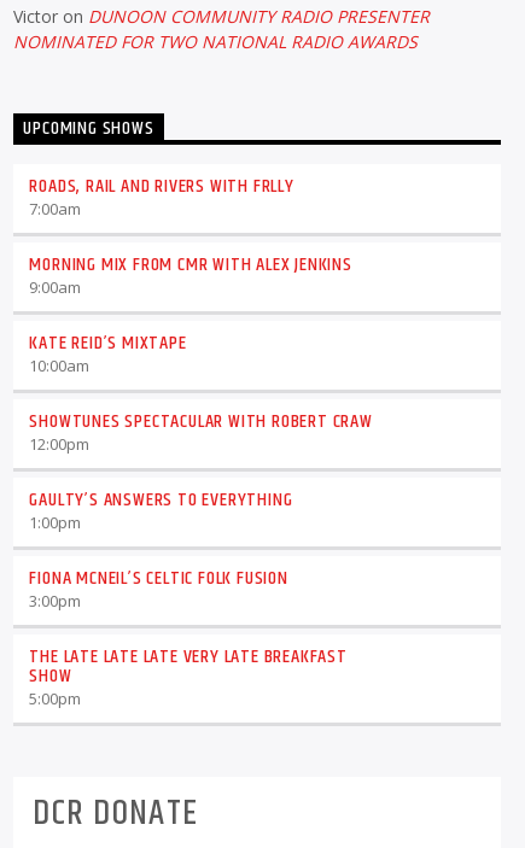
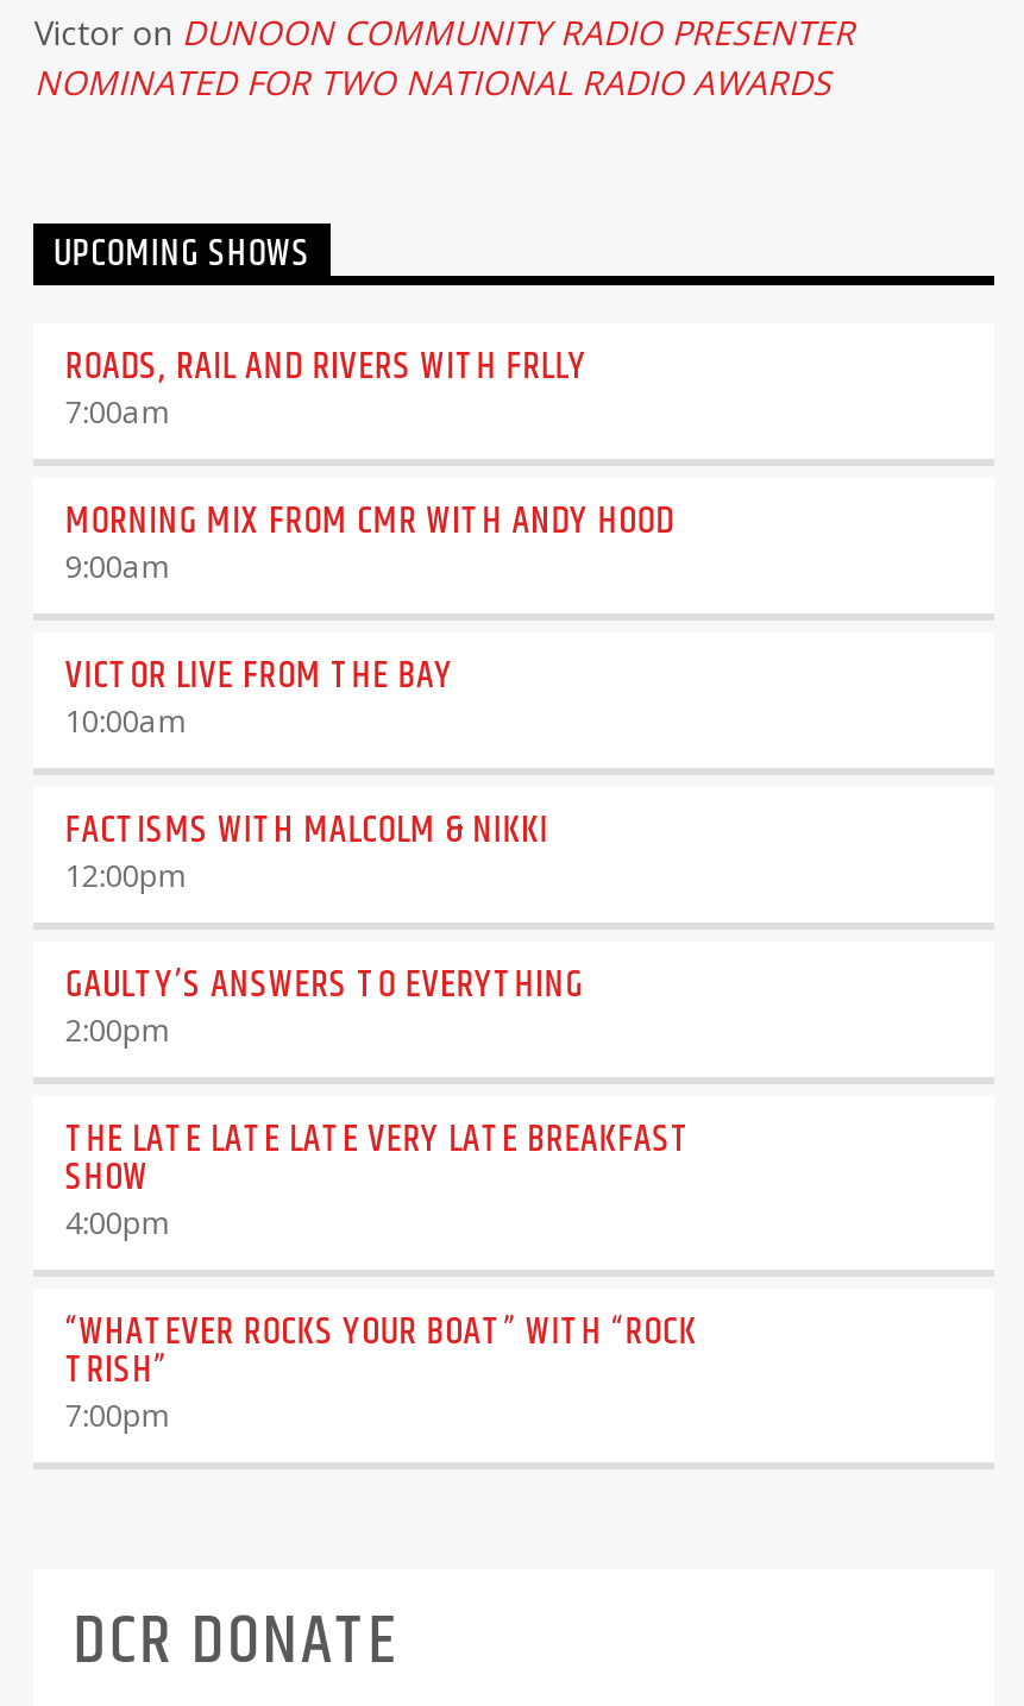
[29,250,352,280] MORNING MIX FROM CMR WITH ALEX JENKINS -> [65,492,674,552] MORNING MIX FROM CMR WITH ANDY HOOD
[29,328,187,358] KATE REID’S MIXTAPE -> [65,647,453,706] VICTOR LIVE FROM THE BAY
[29,407,373,437] SHOWTUNES SPECTACULAR WITH ROBERT CRAW -> [65,802,549,861] FACTISMS WITH MALCOLM & NIKKI
[29,512,288,612] 1:00pm | FIONA MCNEIL’S CELTIC FOLK FUSION | 3:00pm -> [65,1008,167,1051] 2:00pm
moved [29,642,347,691] -> [65,1111,692,1208]: THE LATE LATE LATE VERY LATE BREAKFAST | SHOW
[29,688,81,709] 5:00pm -> [65,1201,697,1436] 4:00pm | “WHATEVER ROCKS YOUR BOAT” WITH “ROCK | TRISH” | 7:00pm

